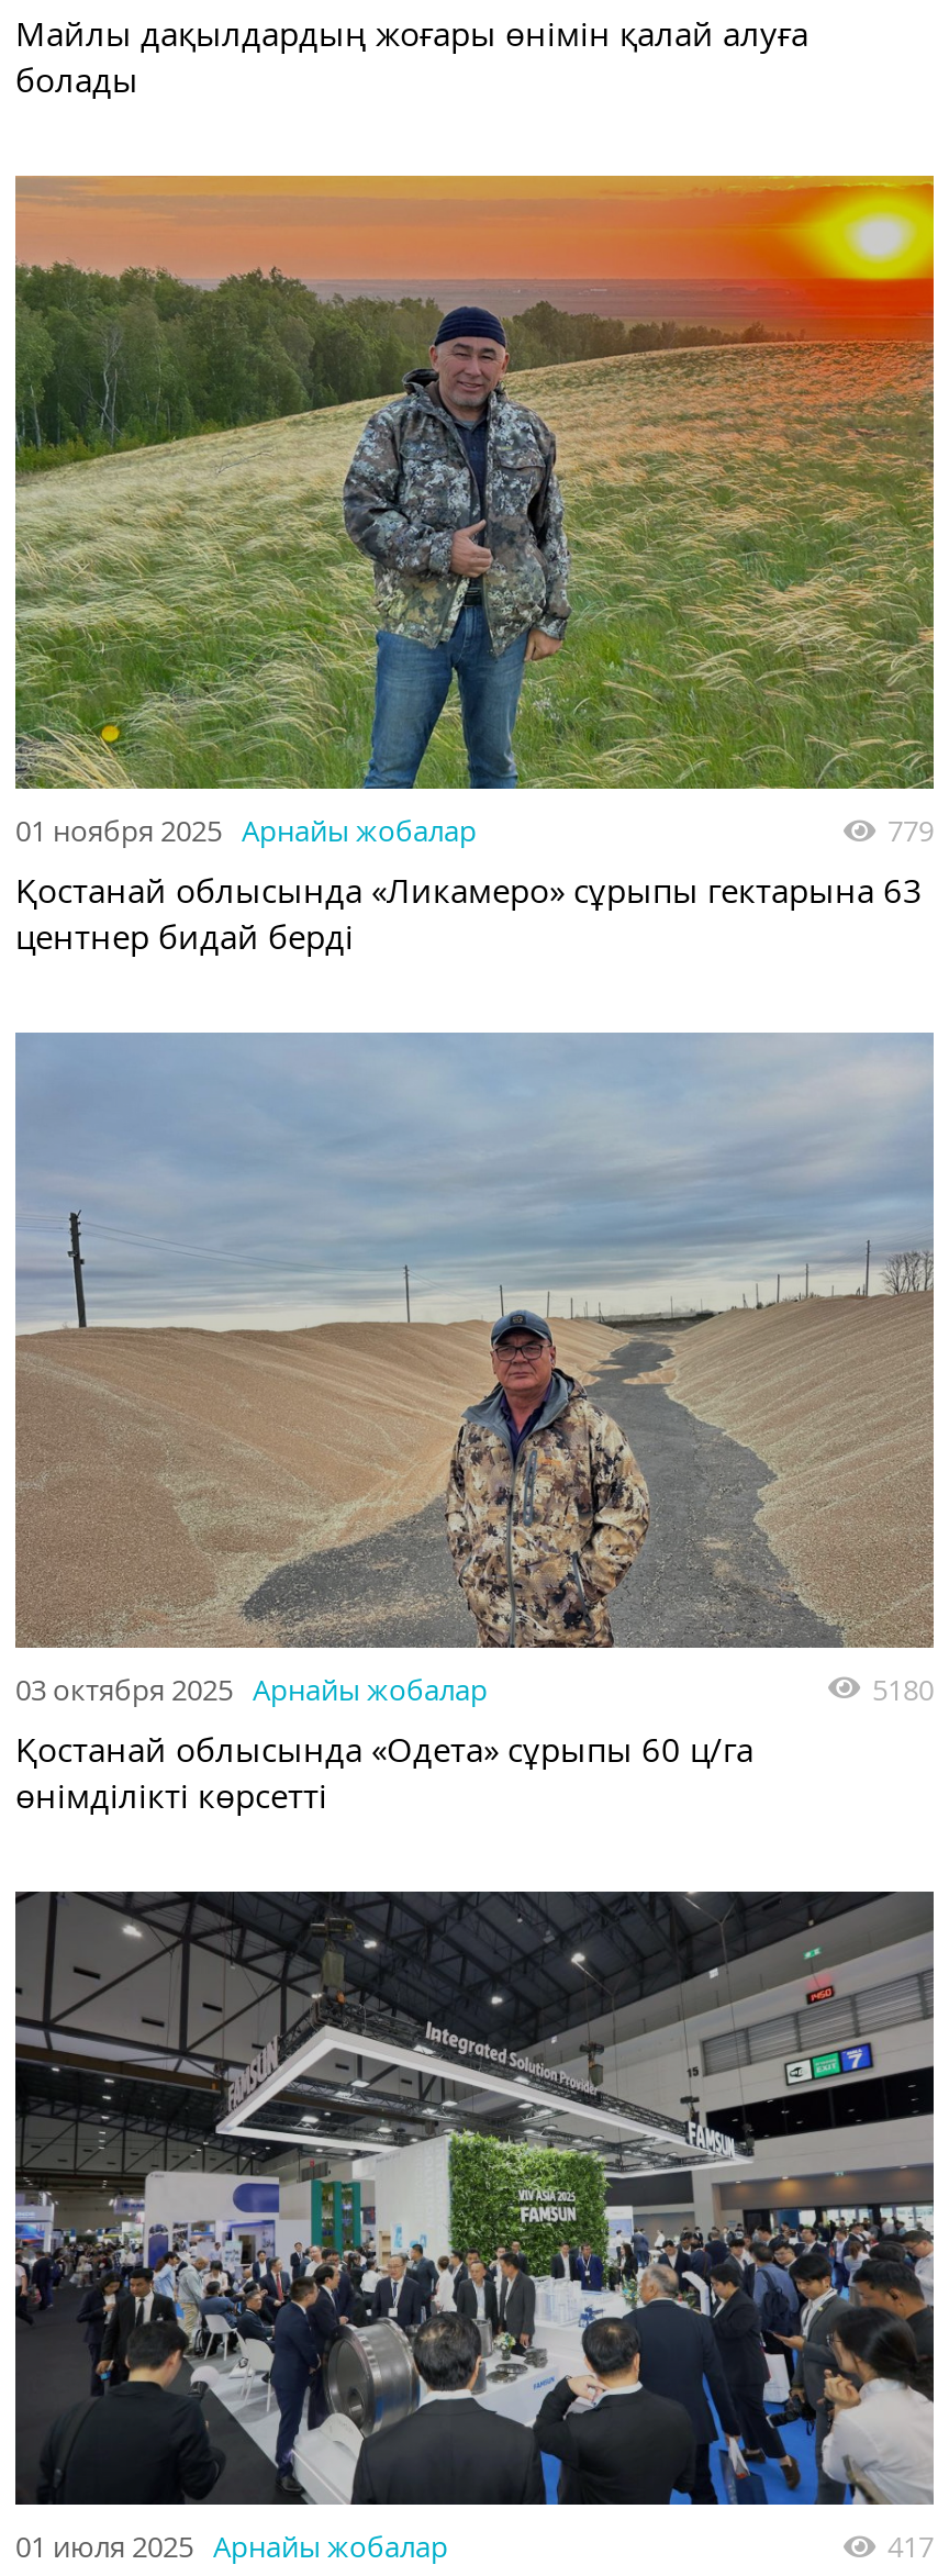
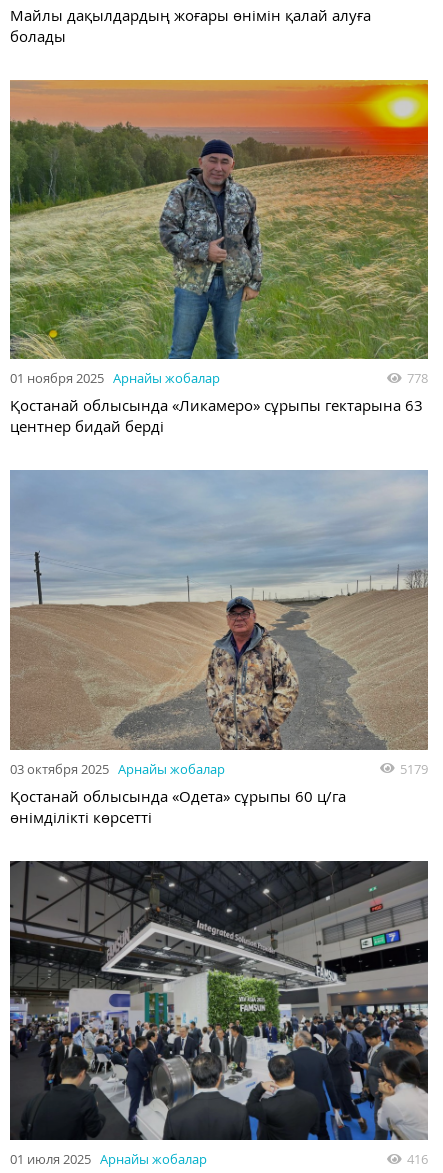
[887,811,934,851] 779 -> [407,369,428,387] 778
[872,1669,934,1709] 5180 -> [400,760,428,778] 5179
[887,2527,934,2567] 417 -> [407,1150,428,1168] 416

